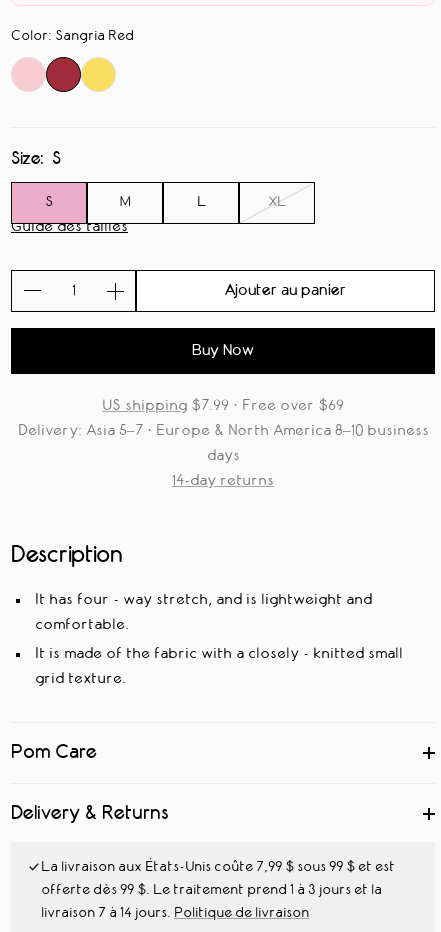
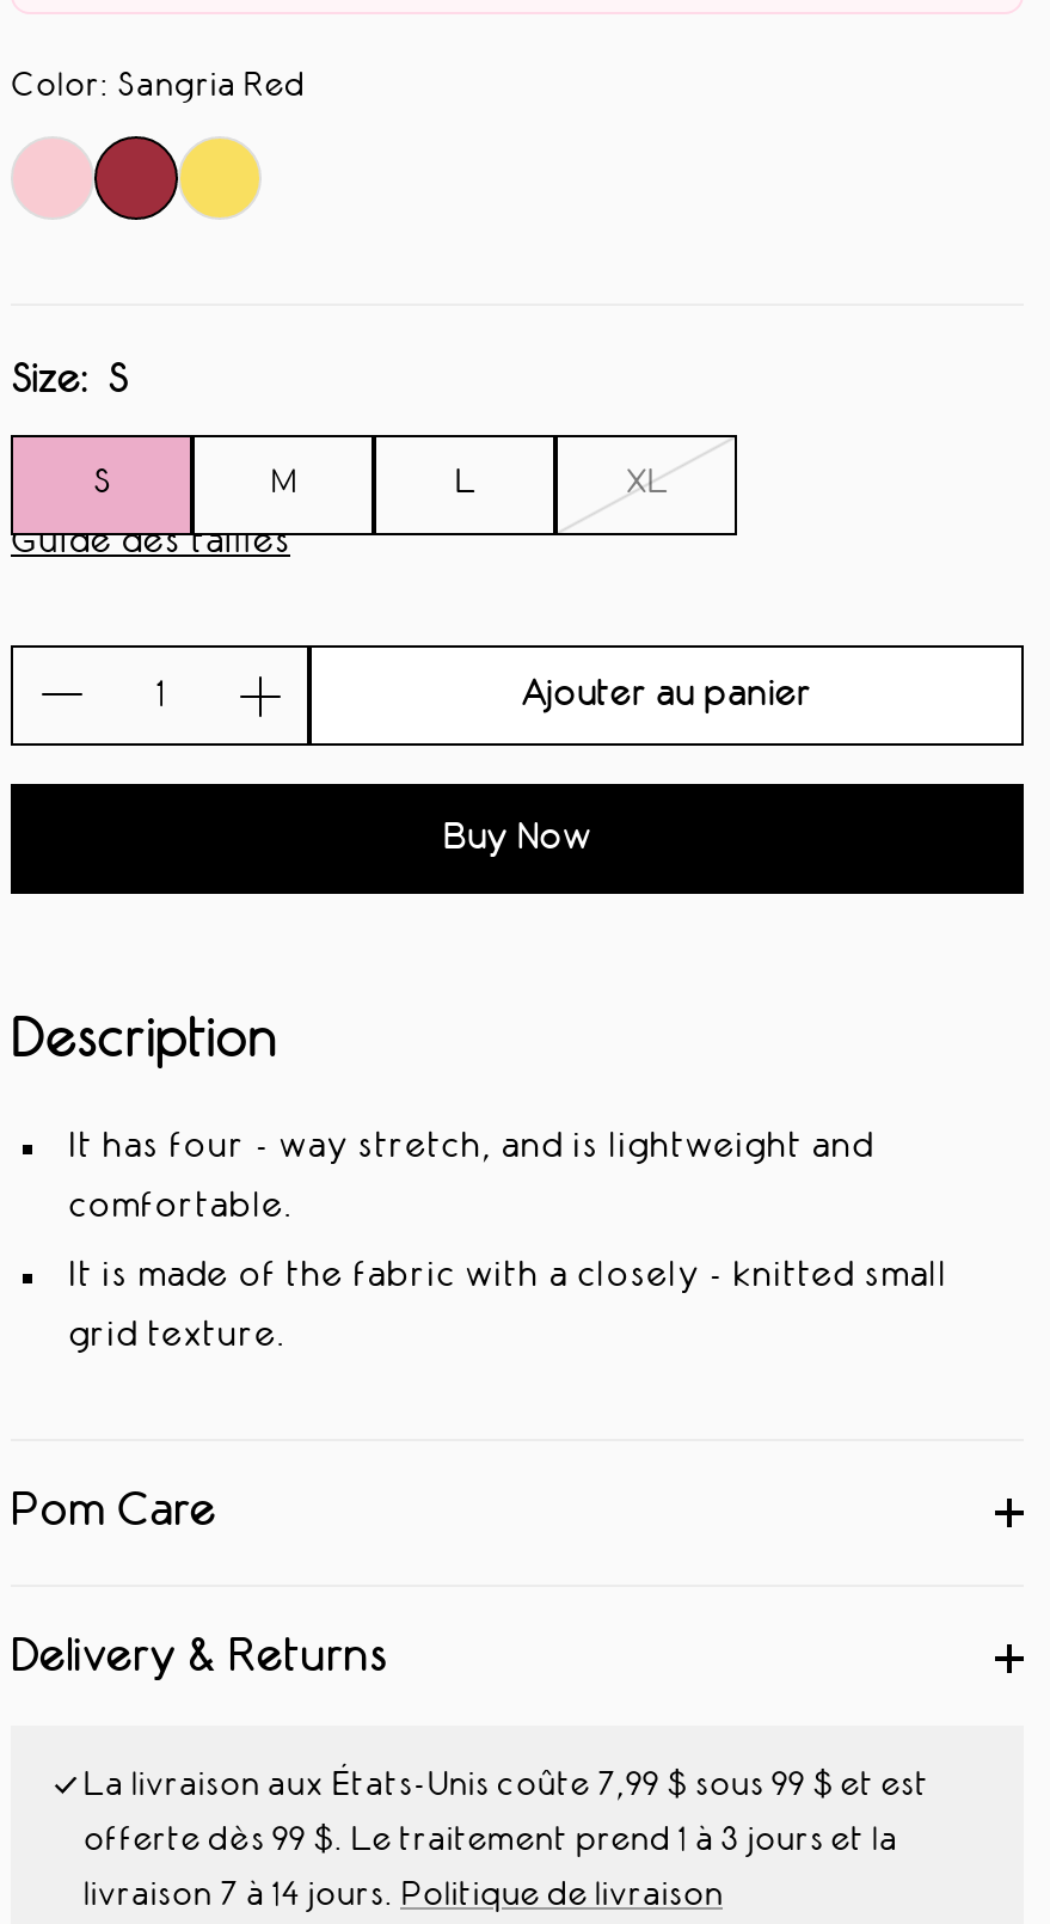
[17,399,428,488] US shipping $7.99 · Free over $69 | Delivery: Asia 5–7 · Europe & North America 8–10 business | days | 14-day returns -> none

